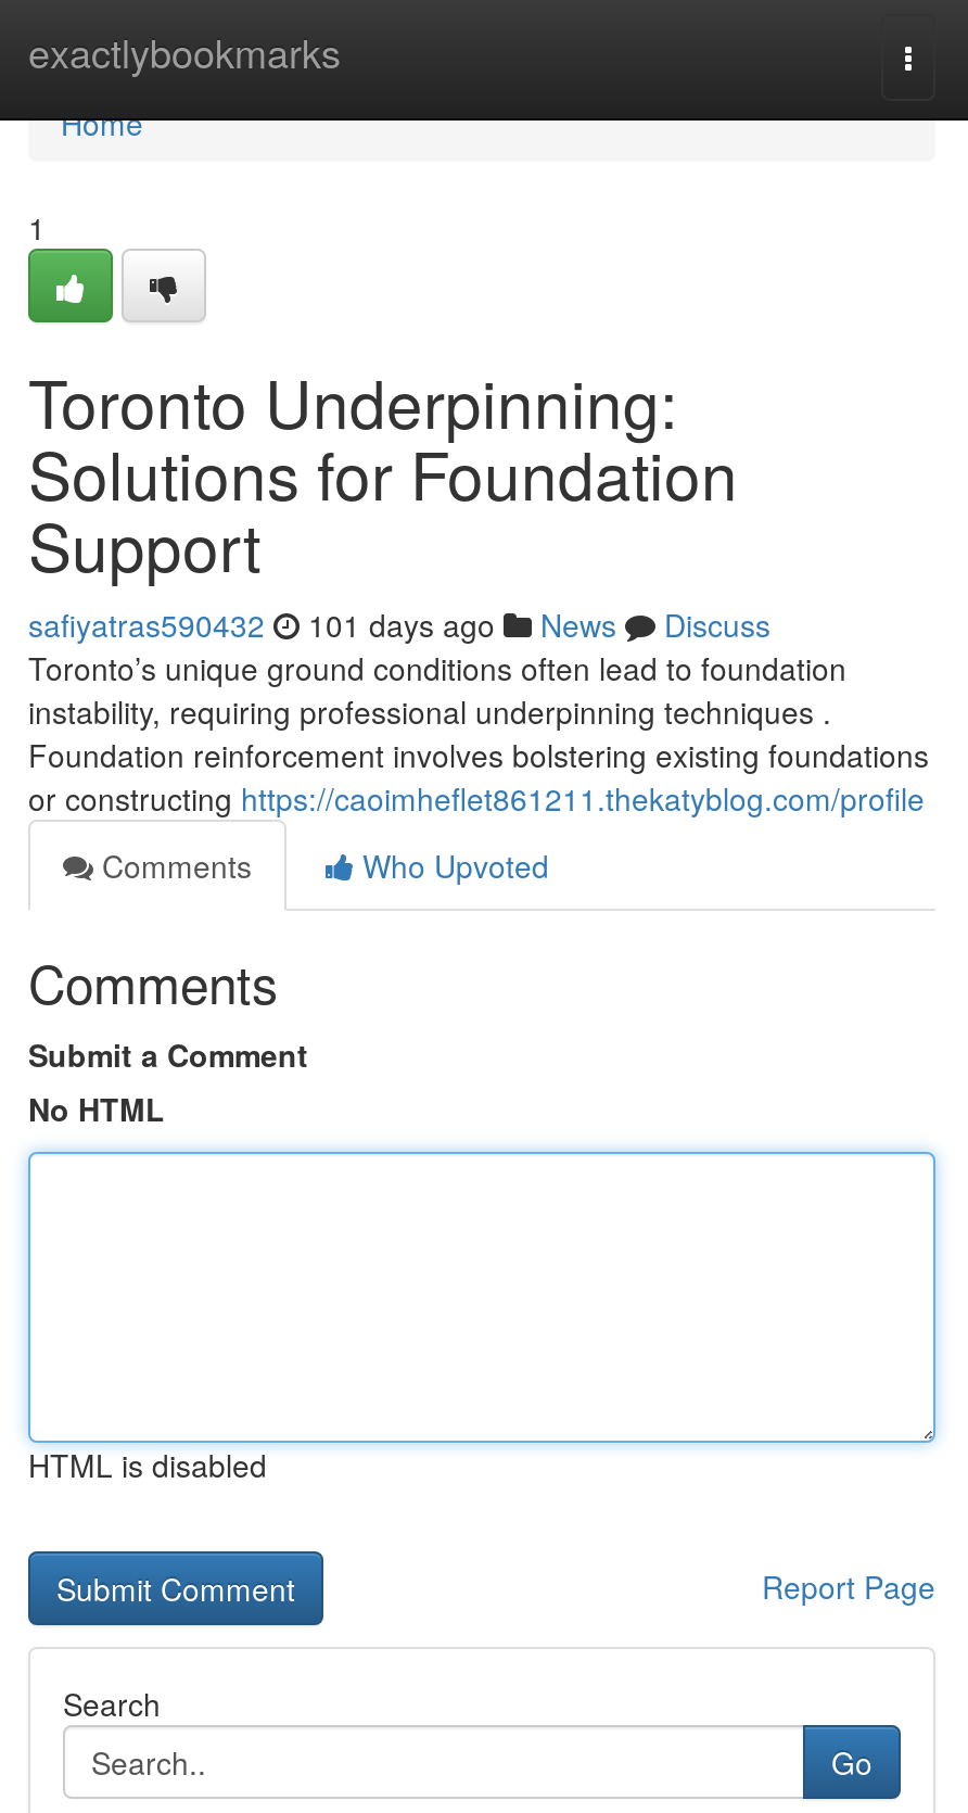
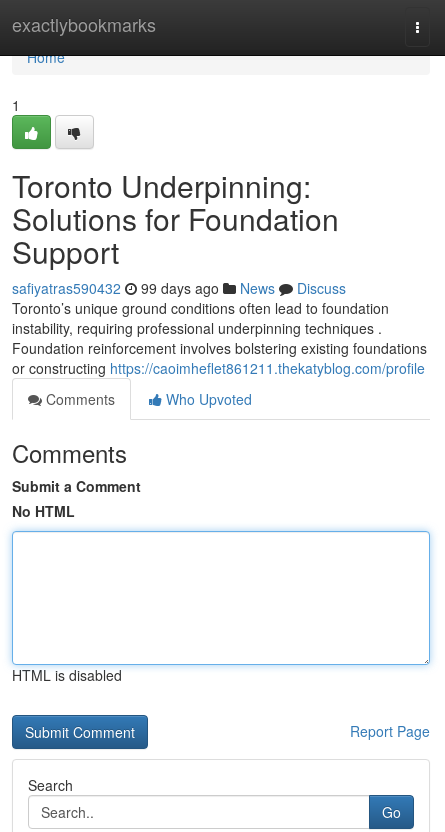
[28,603,770,646] safiyatras590432 101 days ago News Discuss -> [12,278,346,298] safiyatras590432 99 days ago News Discuss

